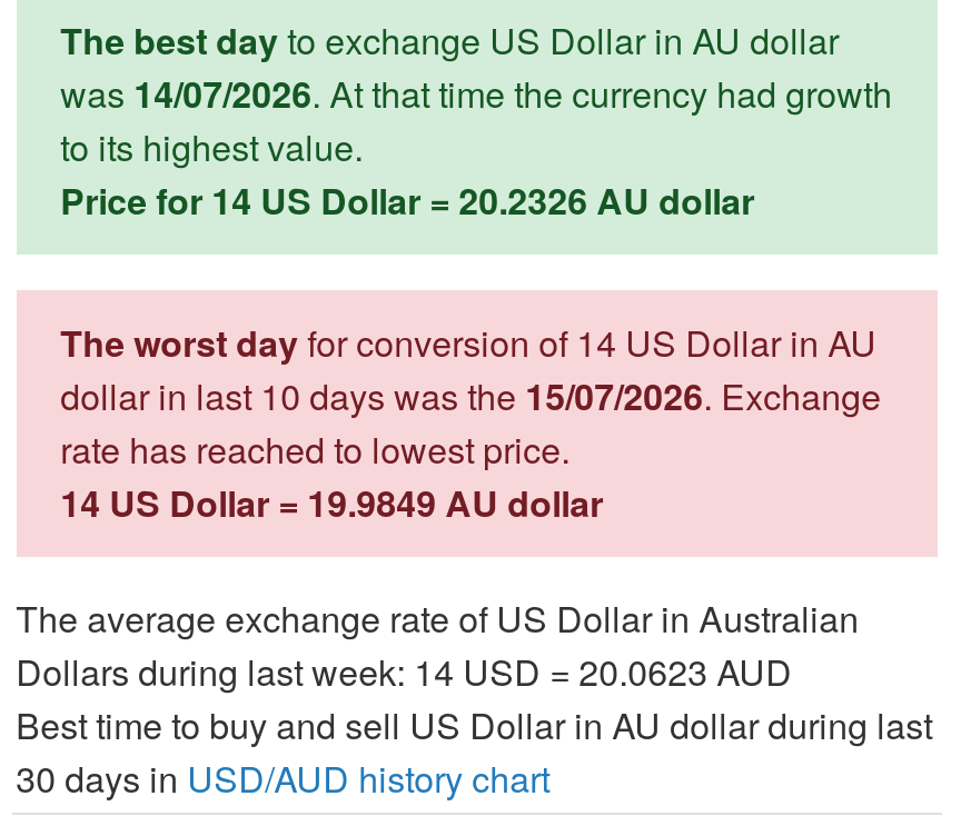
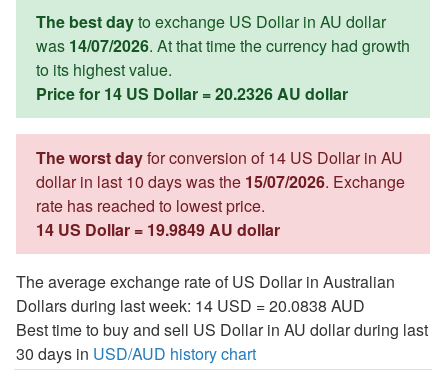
[16,645,792,696] Dollars during last week: 14 USD = 20.0623 AUD -> [16,293,365,316] Dollars during last week: 14 USD = 20.0838 AUD

